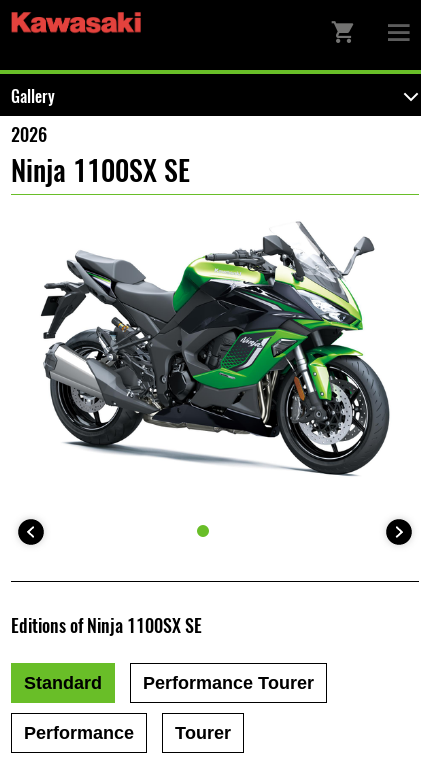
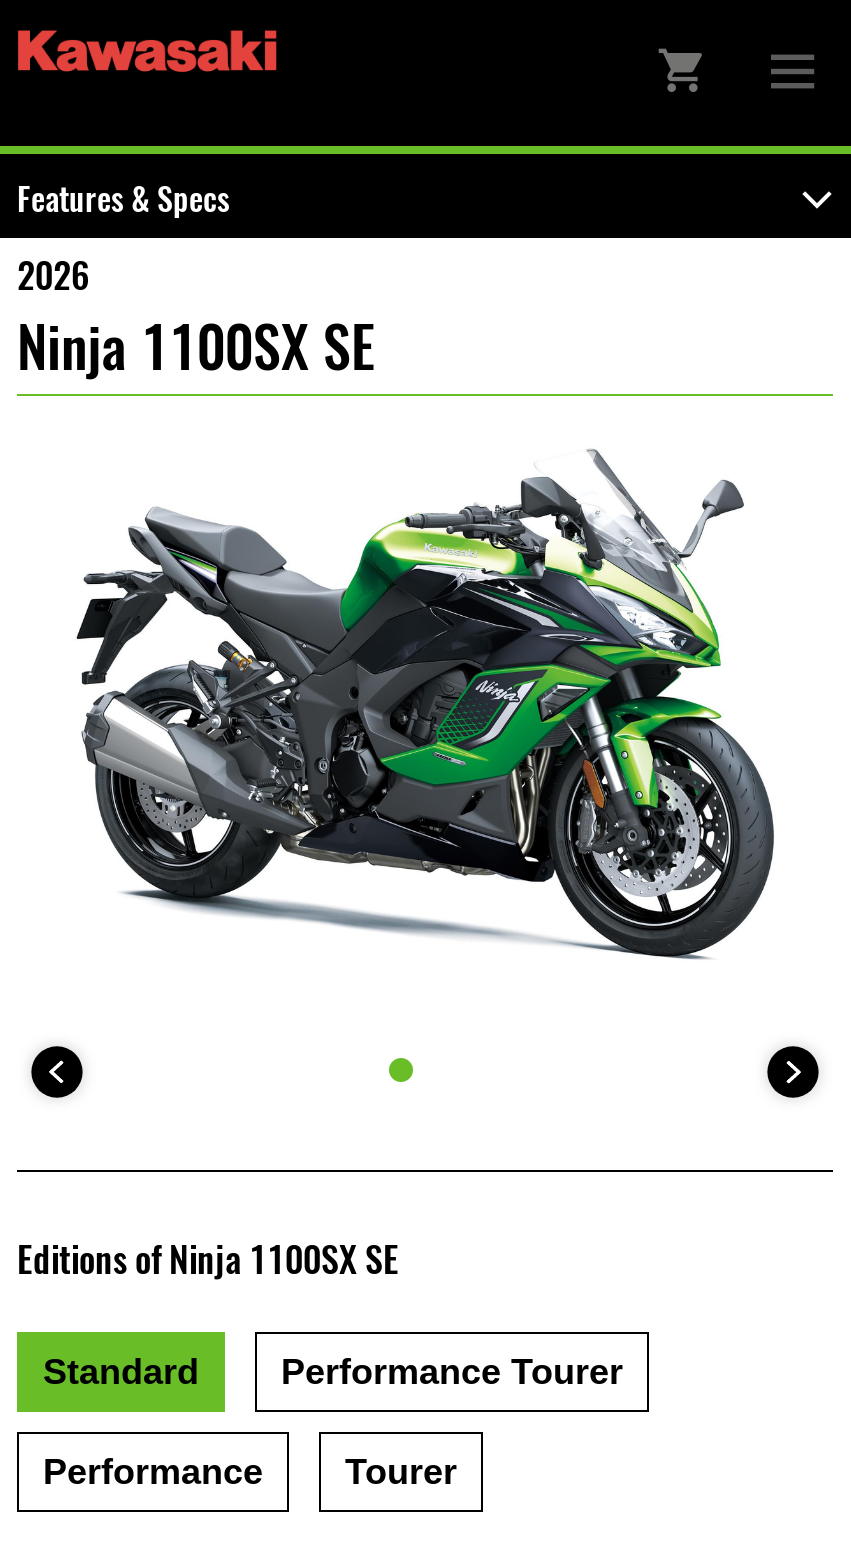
[11,86,55,107] Gallery -> [17,178,229,220] Features & Specs

